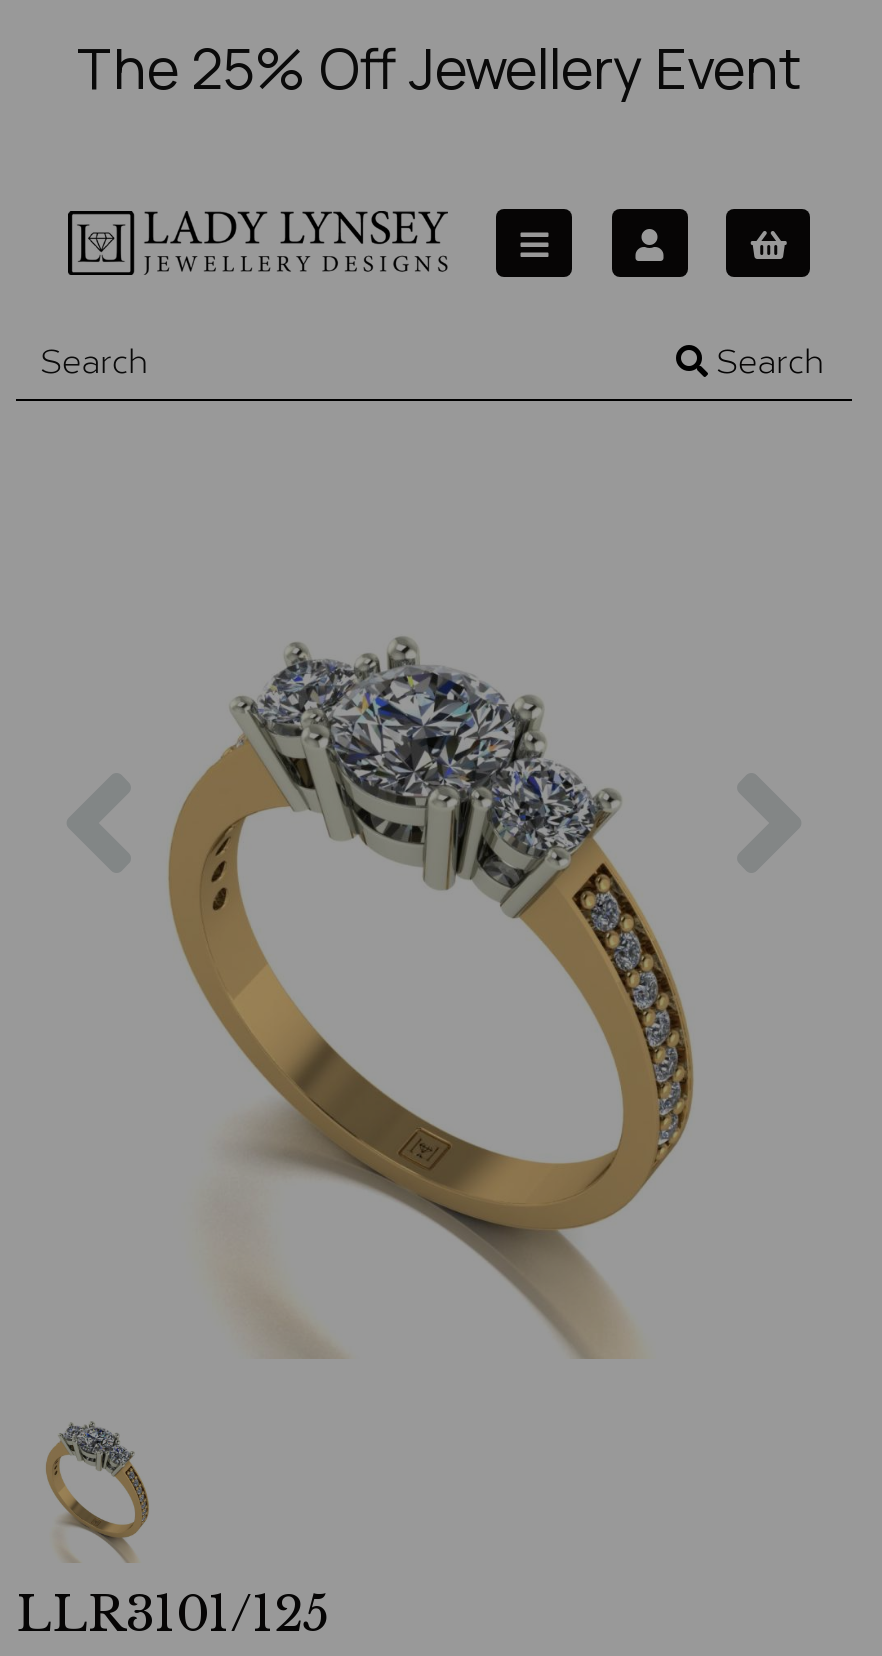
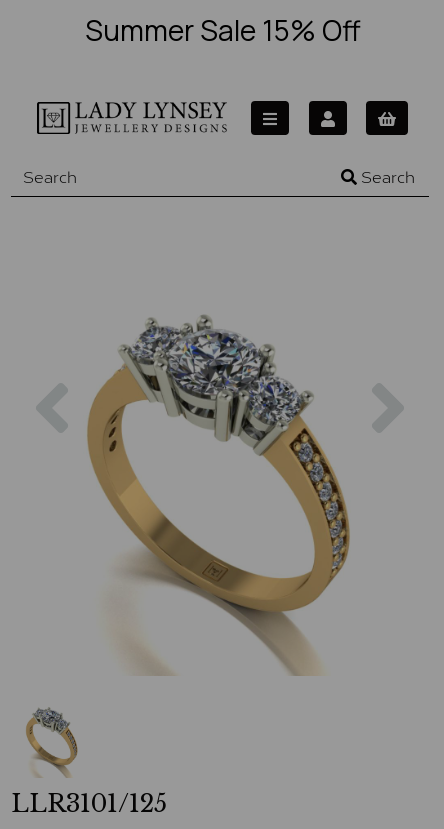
[77,29,803,105] The 25% Off Jewellery Event -> [79,11,361,49] Summer Sale 15% Off

